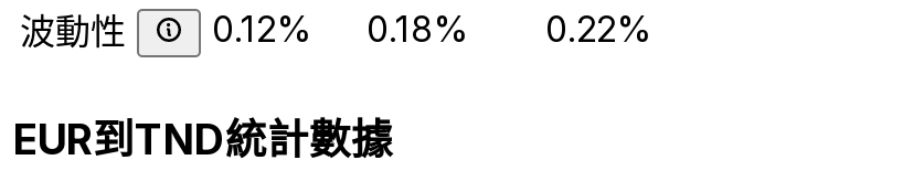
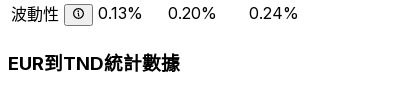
[212,7,311,51] 0.12% -> [98,3,143,23] 0.13%
[367,7,468,51] 0.18% -> [168,3,217,23] 0.20%
[545,7,651,51] 0.22% -> [249,3,299,23] 0.24%

